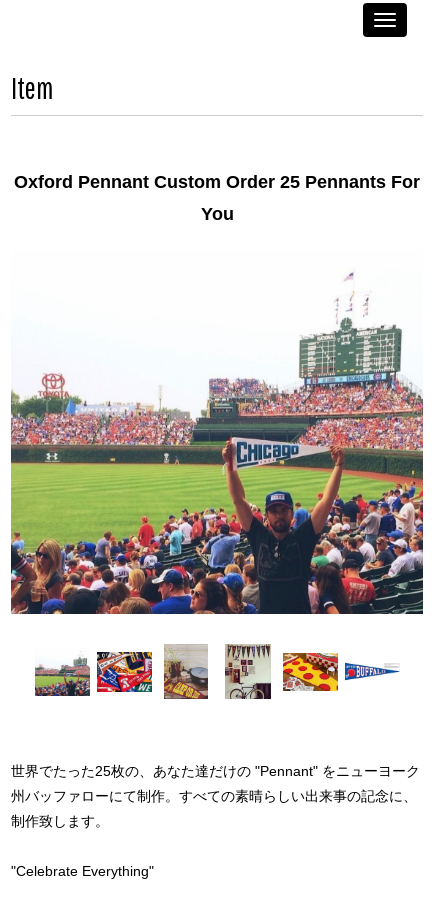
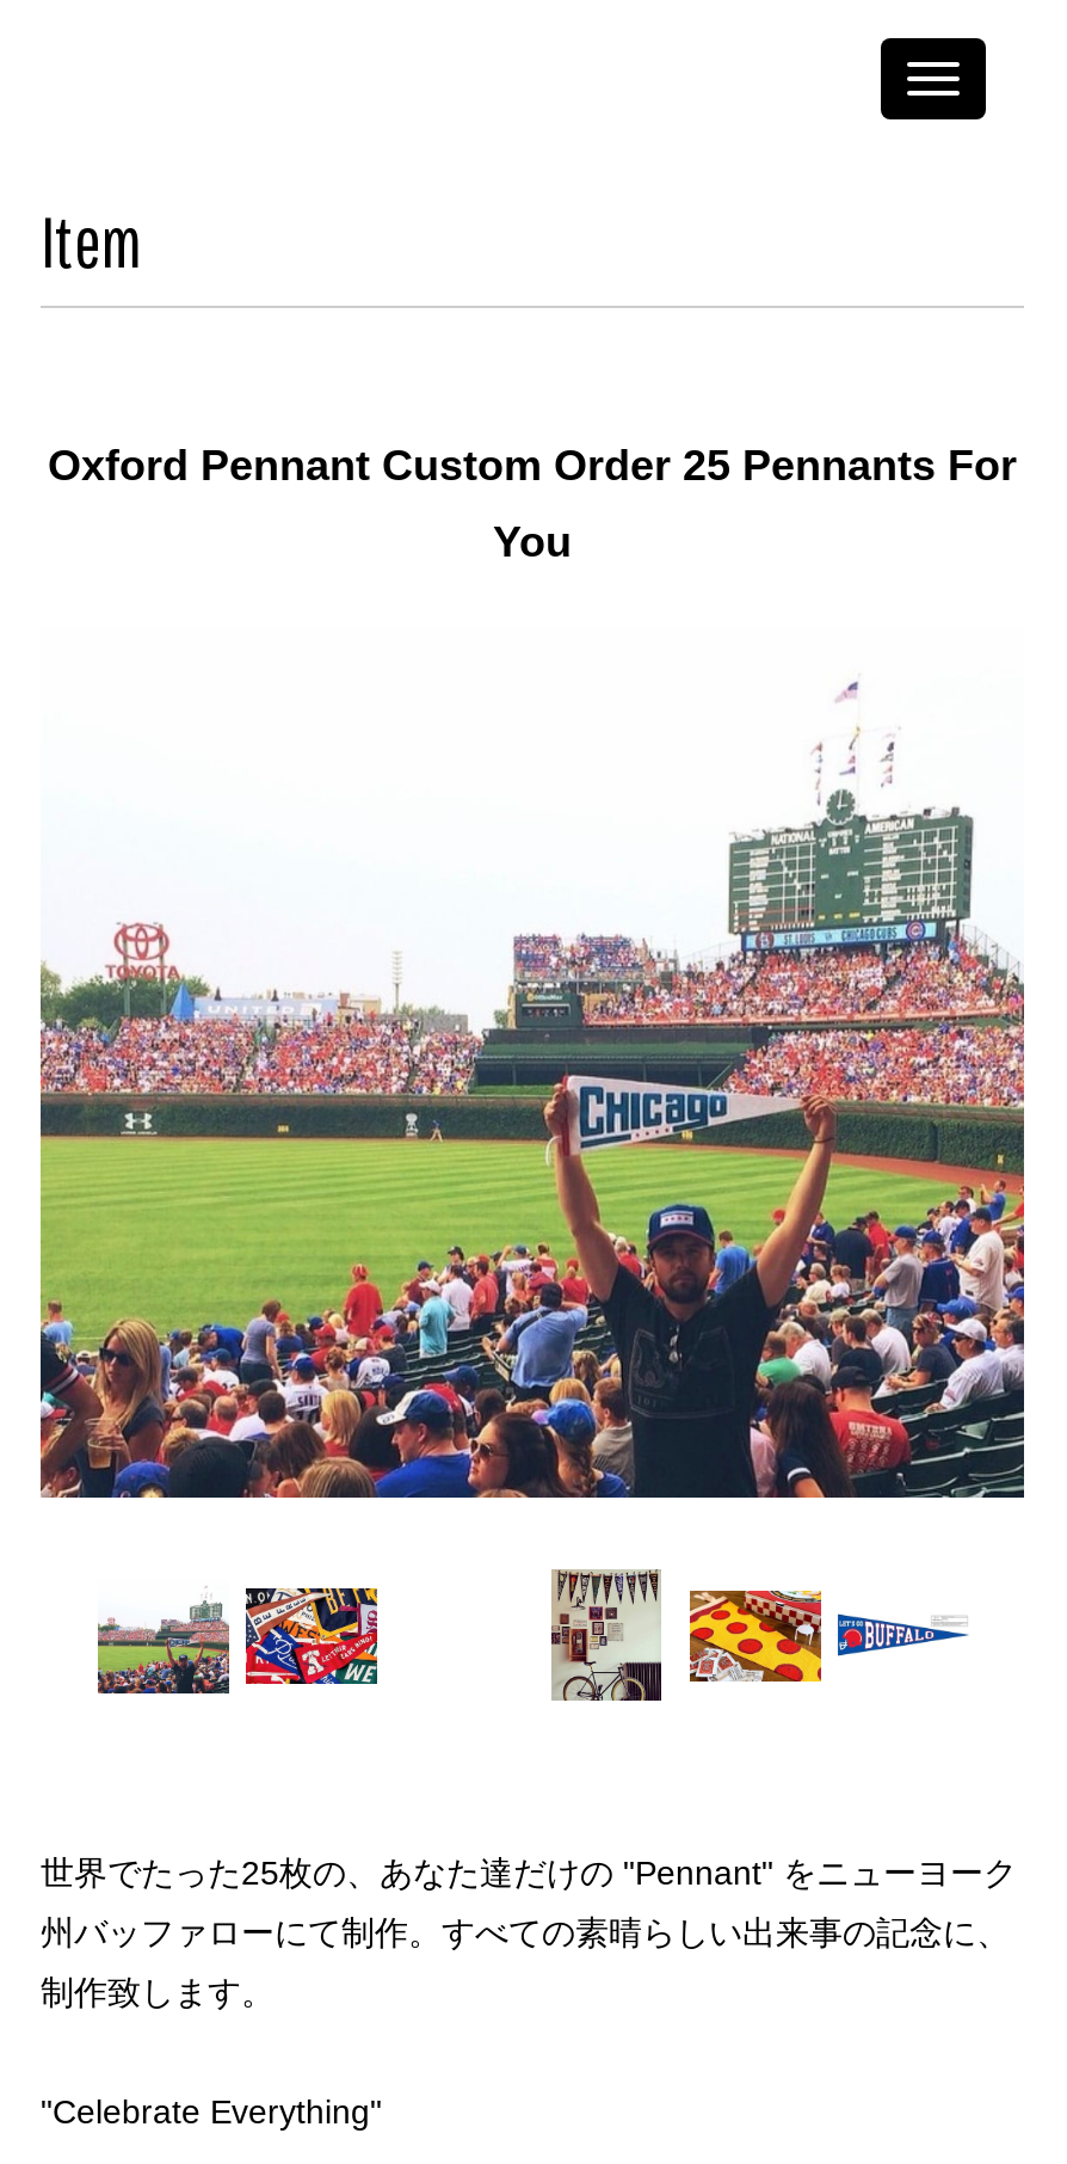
[163,644,209,700] [image] -> none

